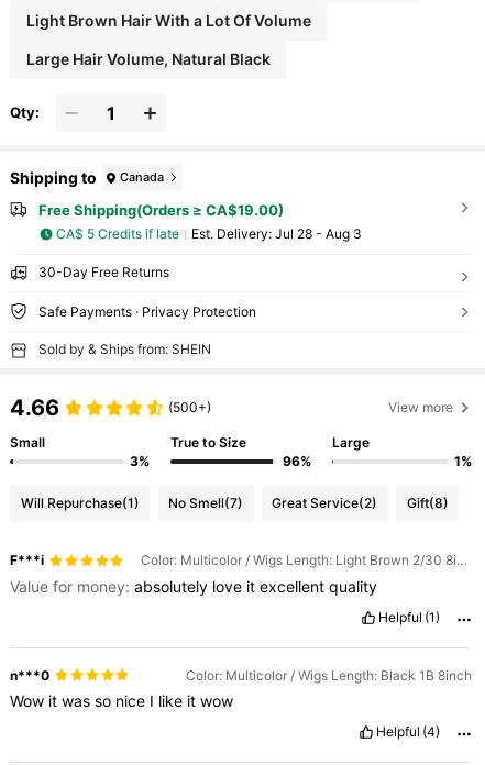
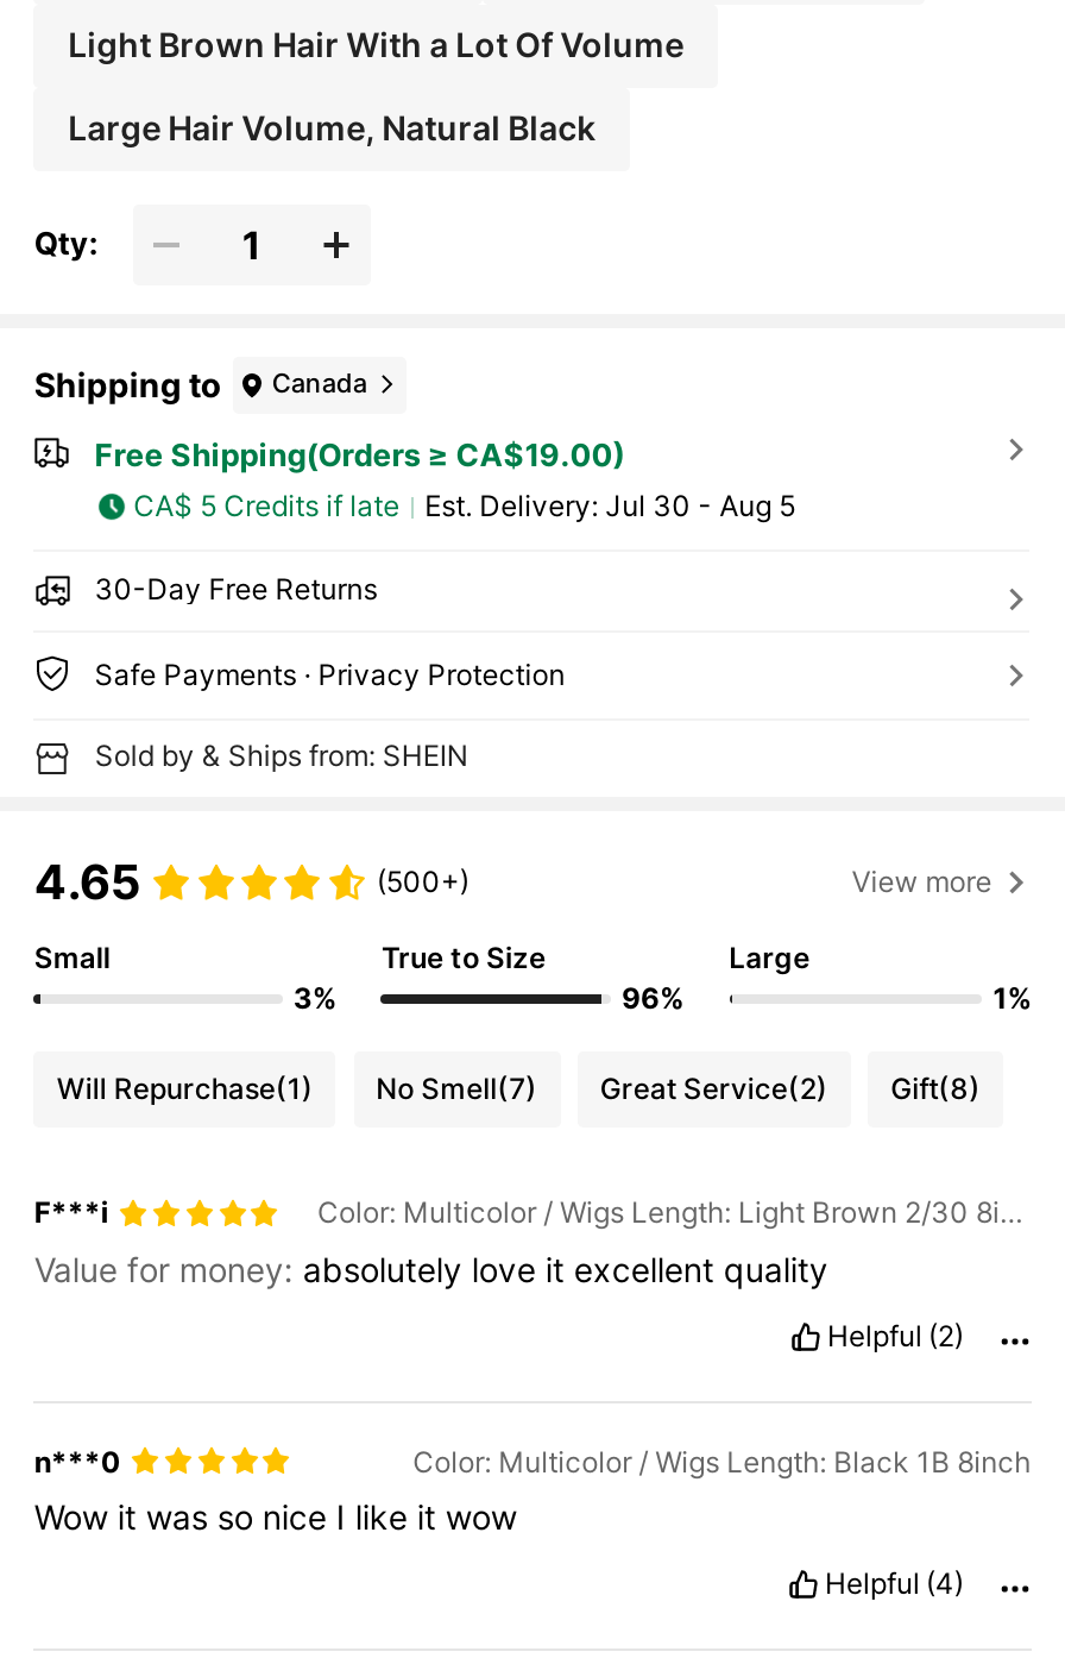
[191,226,361,242] Est. Delivery: Jul 28 - Aug 3 -> [425,489,795,524] Est. Delivery: Jul 30 - Aug 5
[10,394,60,420] 4.66 -> [34,853,141,910] 4.65
[378,609,440,625] Helpful (1) -> [827,1317,963,1353] Helpful (2)

